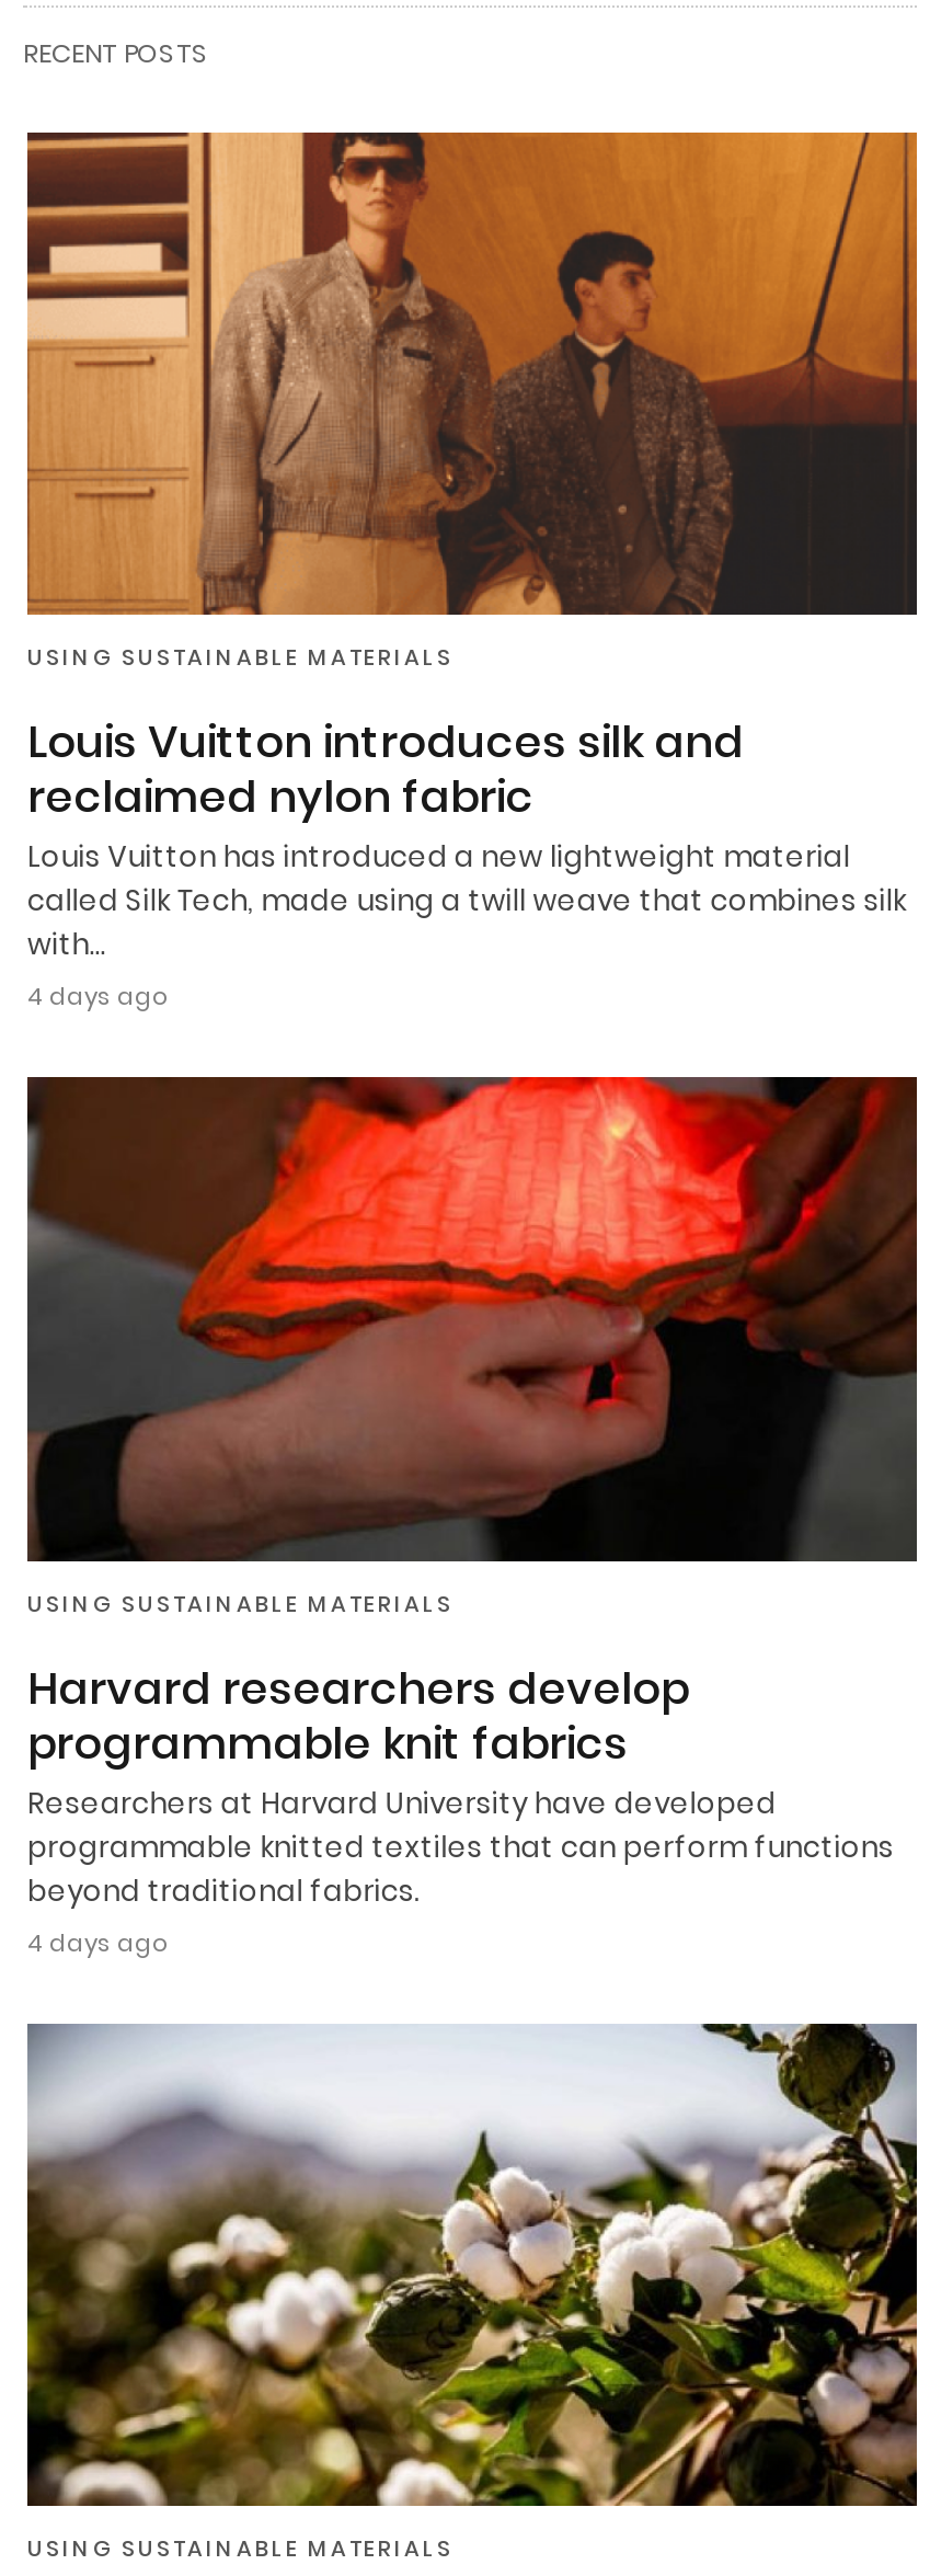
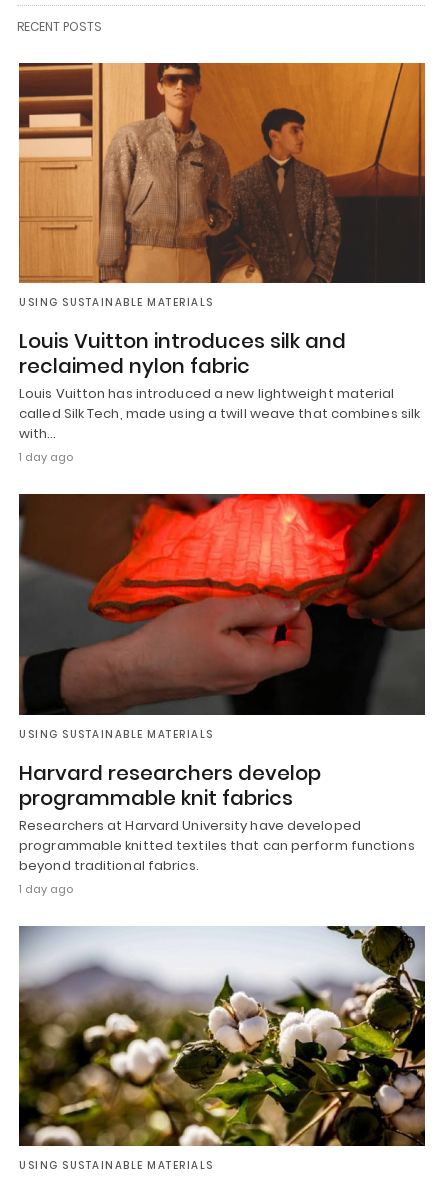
[27,979,168,1014] 4 days ago -> [19,449,73,465] 1 day ago
[27,1925,168,1960] 4 days ago -> [19,881,73,897] 1 day ago

